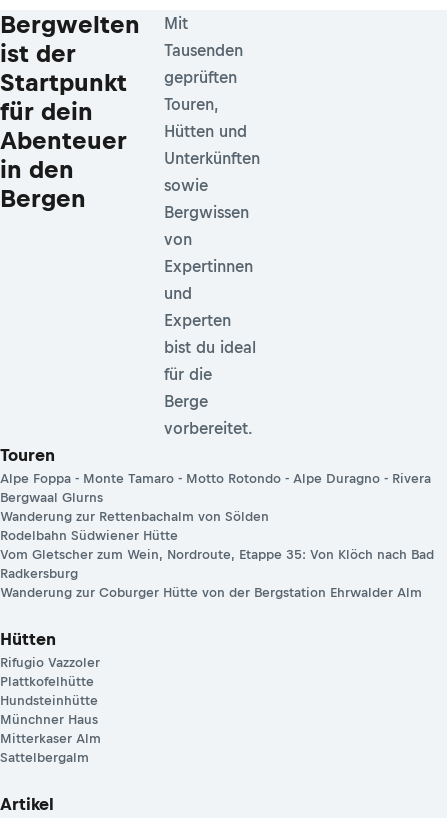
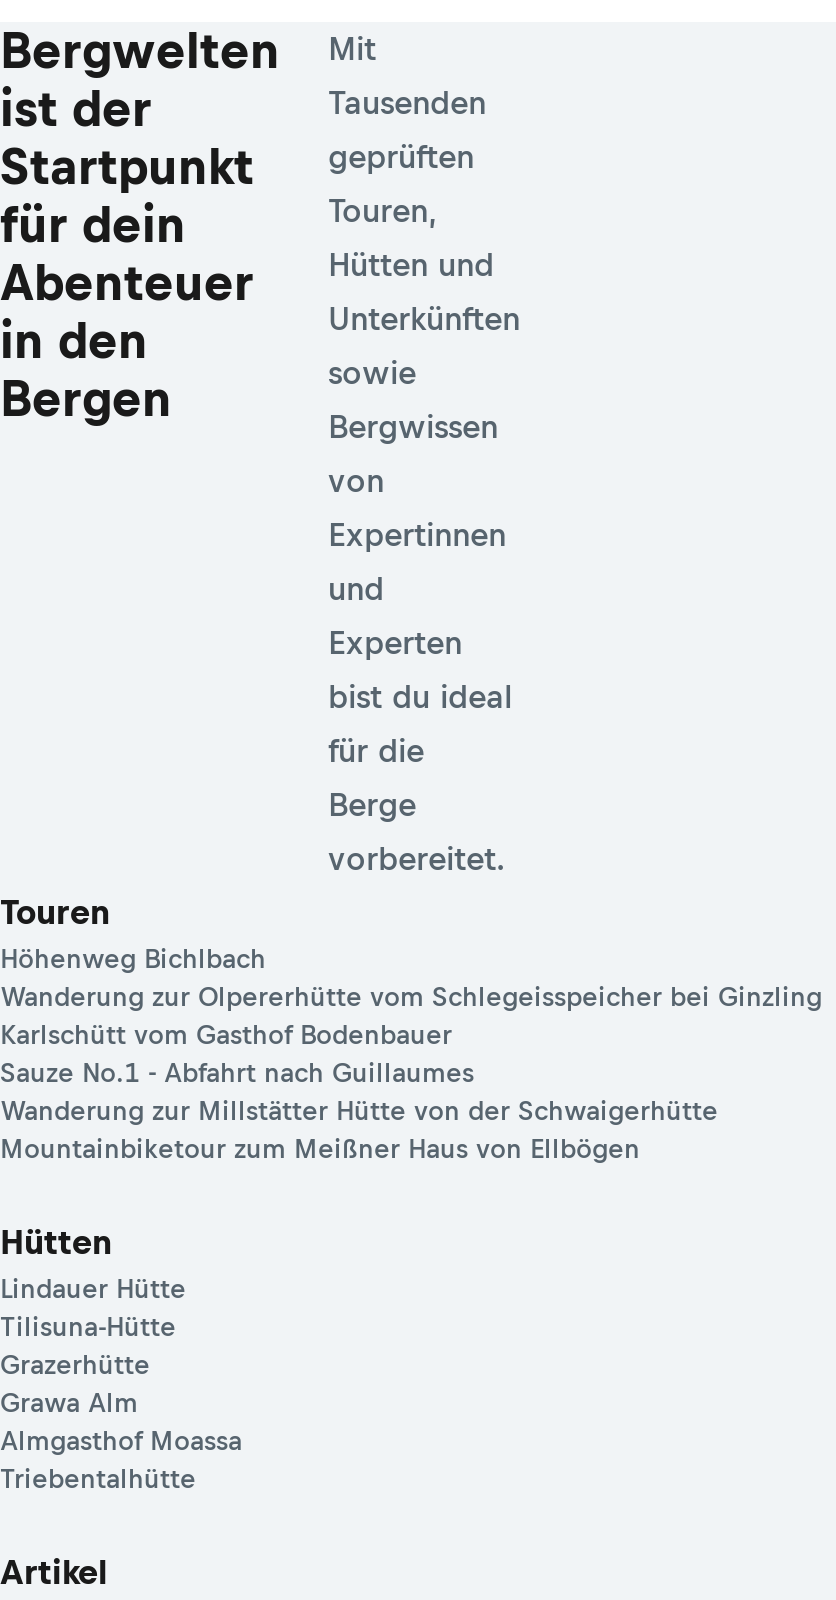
[0,471,434,600] Alpe Foppa - Monte Tamaro - Motto Rotondo - Alpe Duragno - Rivera | Bergwaal Glurns | Wanderung zur Rettenbachalm von Sölden | Rodelbahn Südwiener Hütte | Vom Gletscher zum Wein, Nordroute, Etappe 35: Von Klöch nach Bad | Radkersburg | Wanderung zur Coburger Hütte von der Bergstation Ehrwalder Alm -> [0,945,822,1165] Höhenweg Bichlbach | Wanderung zur Olpererhütte vom Schlegeisspeicher bei Ginzling | Karlschütt vom Gasthof Bodenbauer | Sauze No.1 - Abfahrt nach Guillaumes | Wanderung zur Millstätter Hütte von der Schwaigerhütte | Mountainbiketour zum Meißner Haus von Ellbögen
[0,655,101,765] Rifugio Vazzoler | Plattkofelhütte | Hundsteinhütte | Münchner Haus | Mitterkaser Alm | Sattelbergalm -> [0,1275,242,1495] Lindauer Hütte | Tilisuna-Hütte | Grazerhütte | Grawa Alm | Almgasthof Moassa | Triebentalhütte

